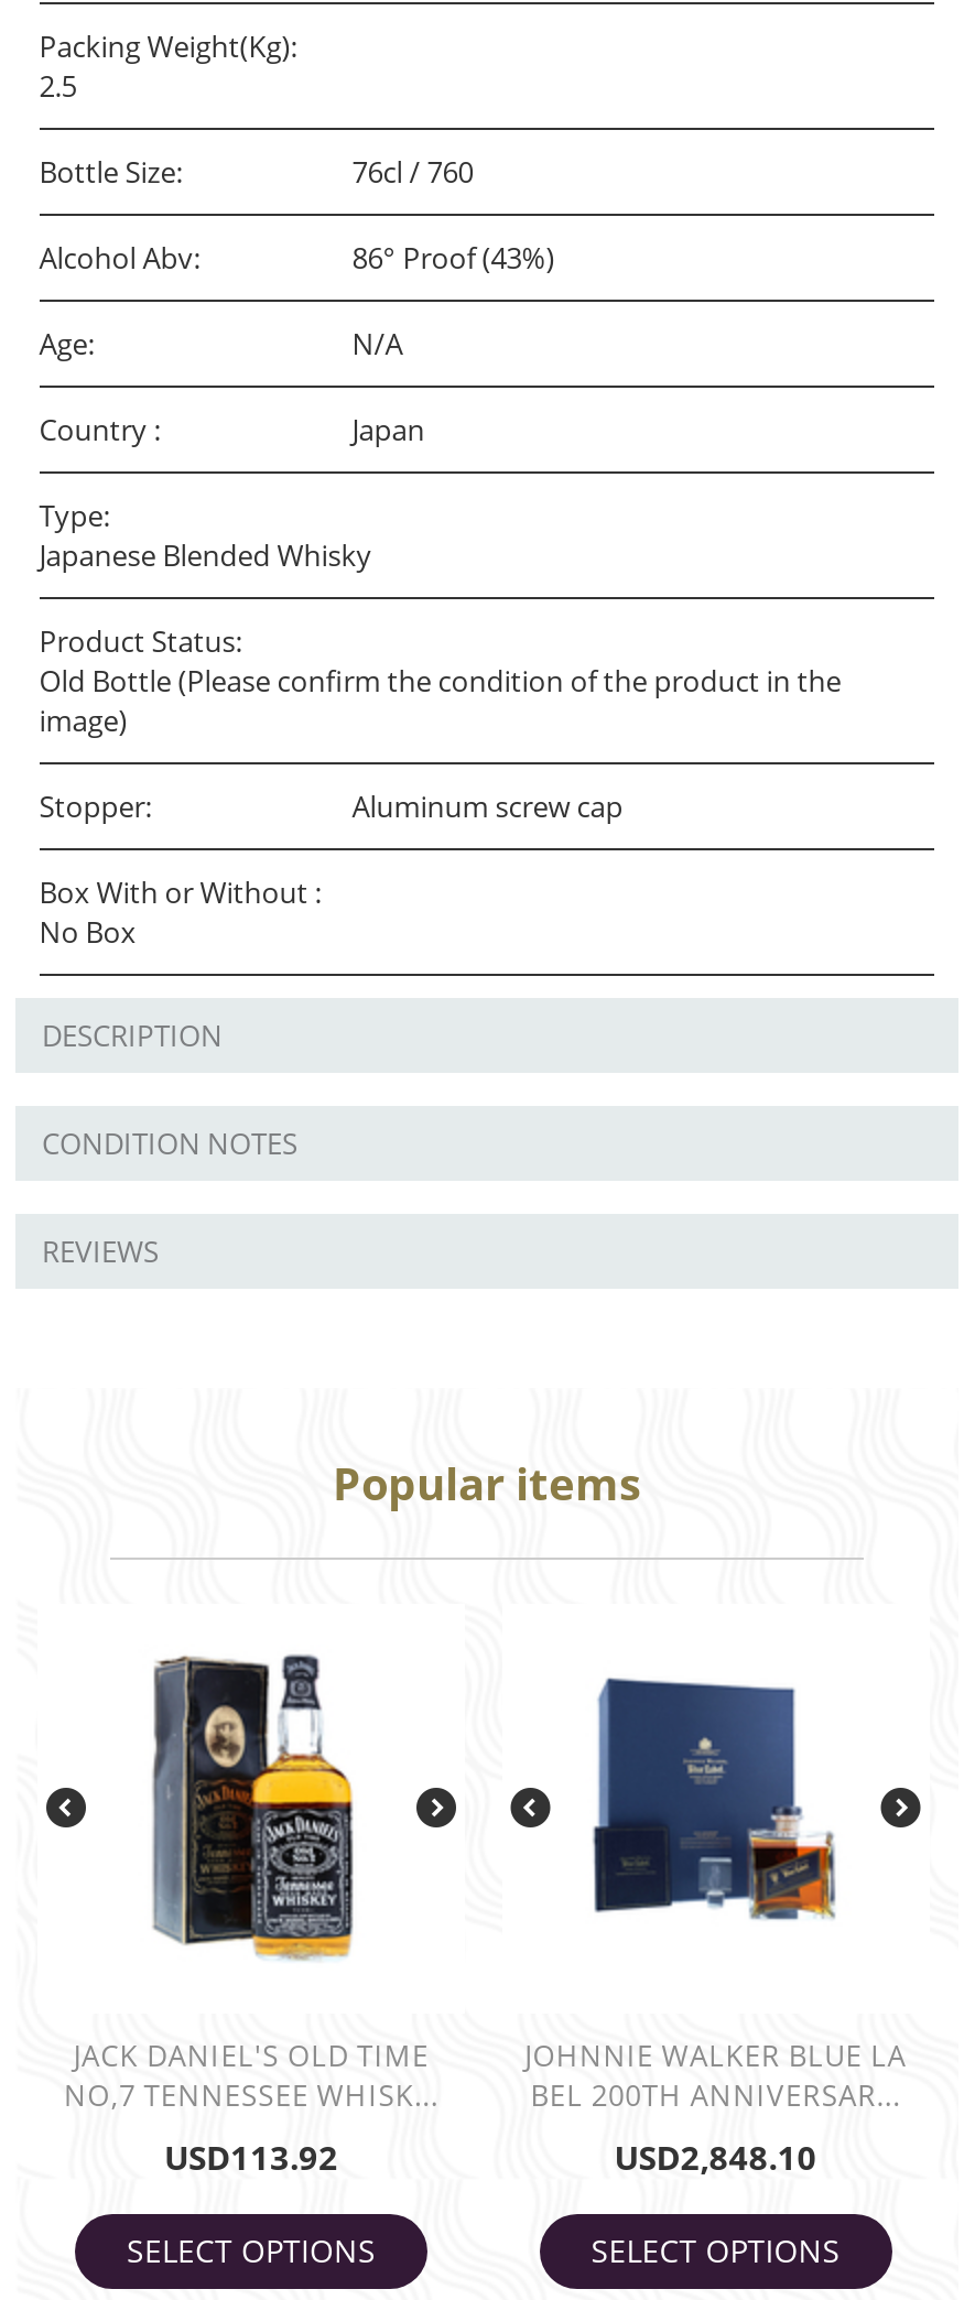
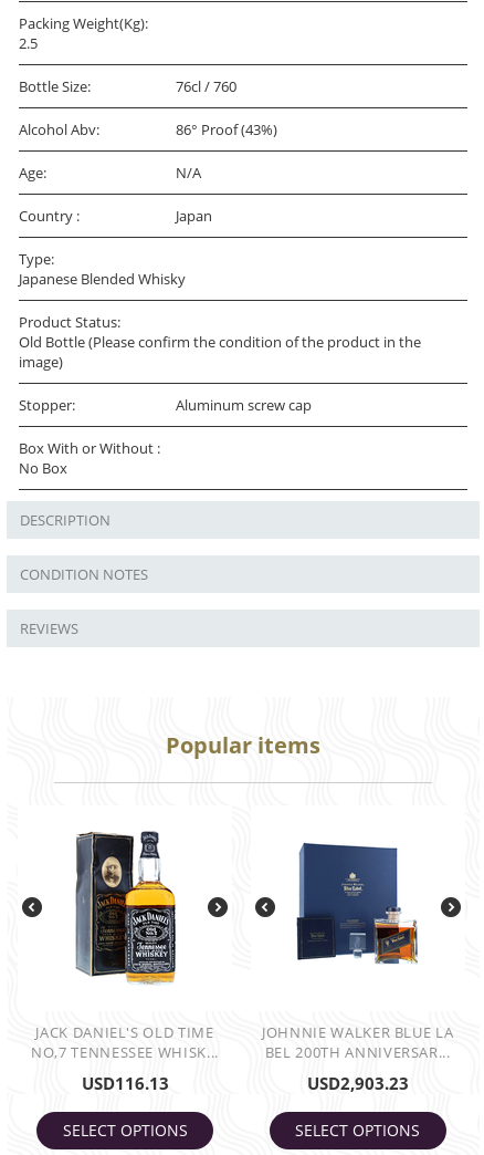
[164,2135,338,2179] USD113.92 -> [81,1072,169,1094] USD116.13
[614,2135,817,2179] USD2,848.10 -> [307,1072,409,1094] USD2,903.23

